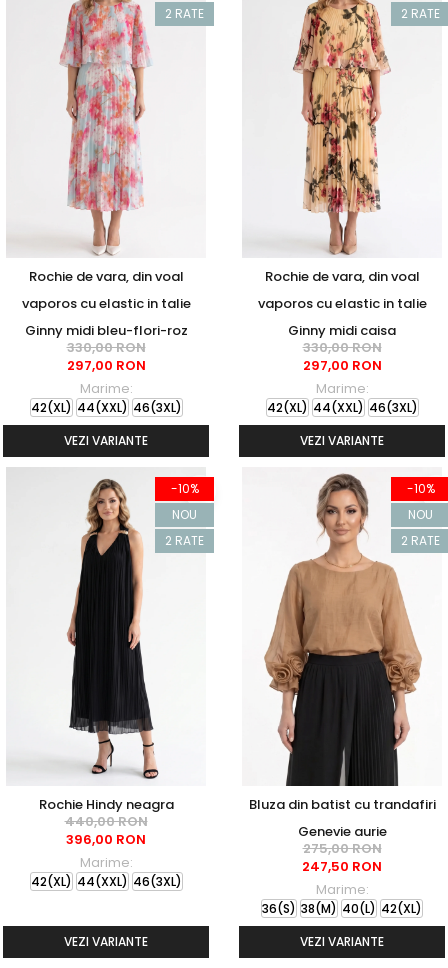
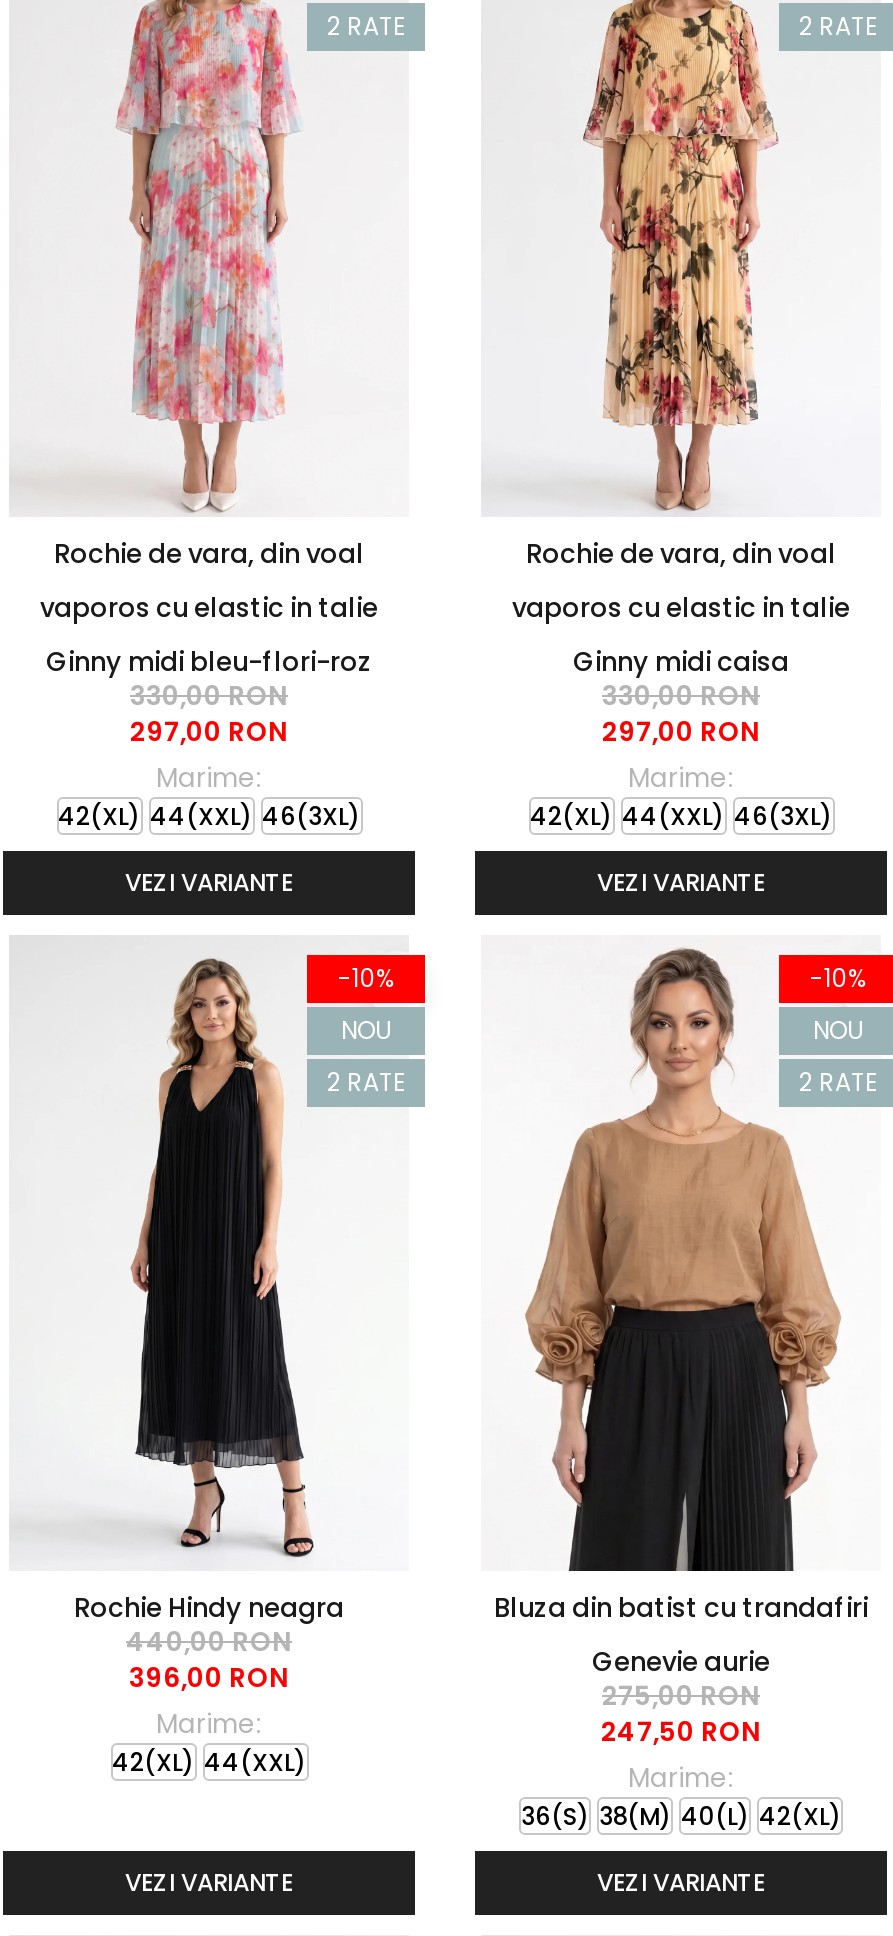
[30,873,181,890] 42(XL) 44(XXL) 46(3XL) -> [112,1746,306,1780] 42(XL) 44(XXL)

